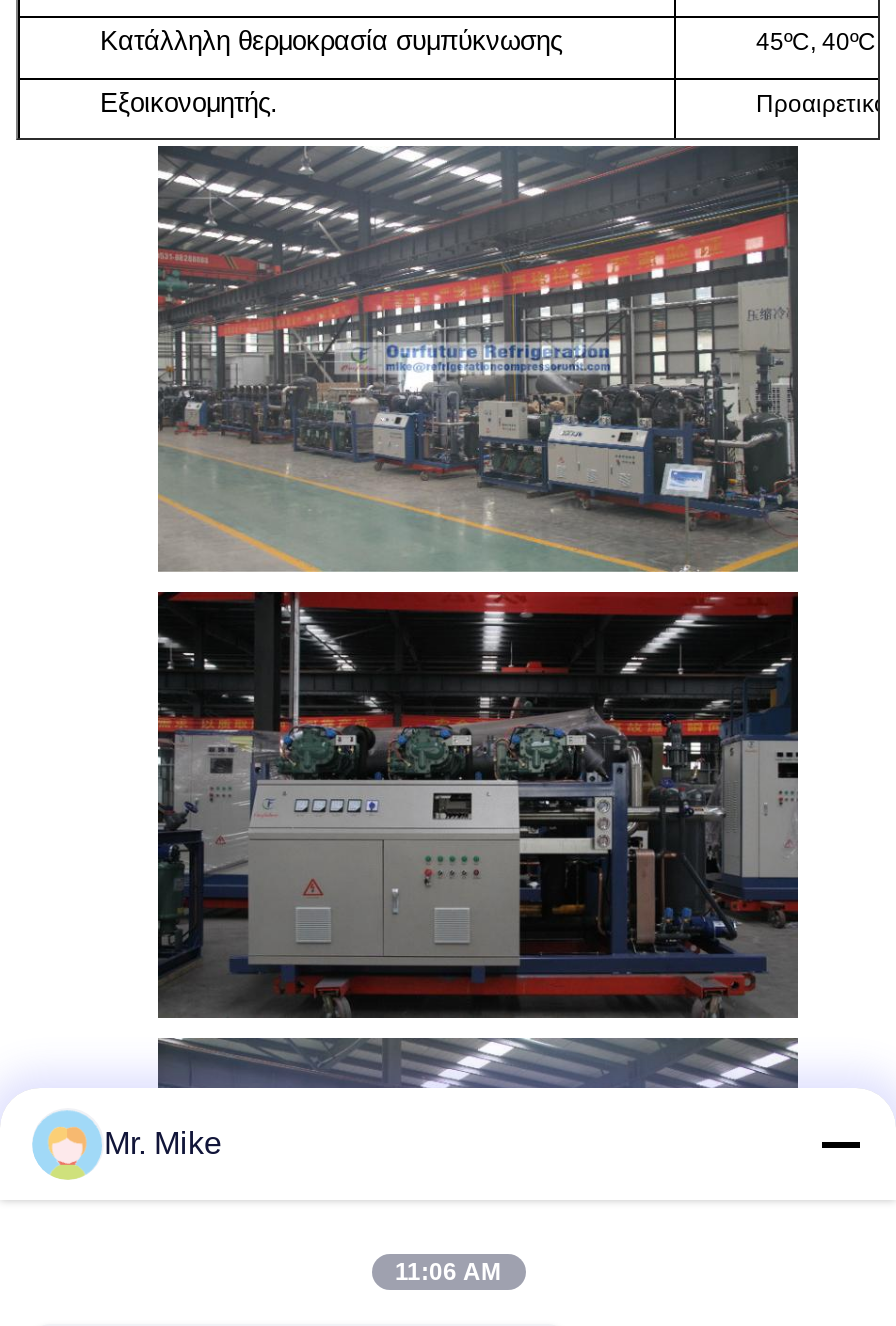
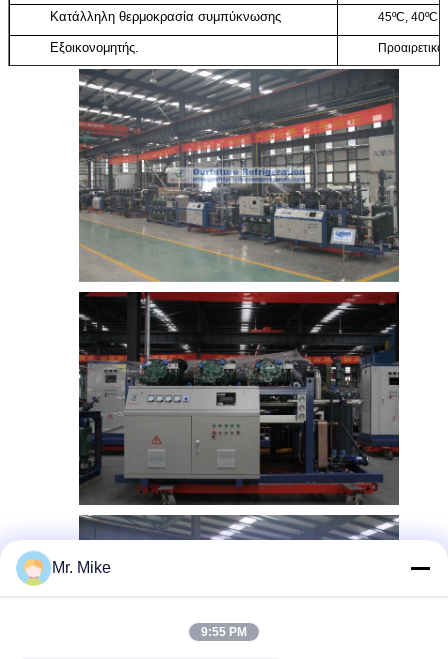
[395,1258,501,1286] 11:06 AM -> [201,625,247,639] 9:55 PM

